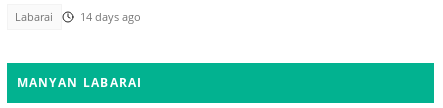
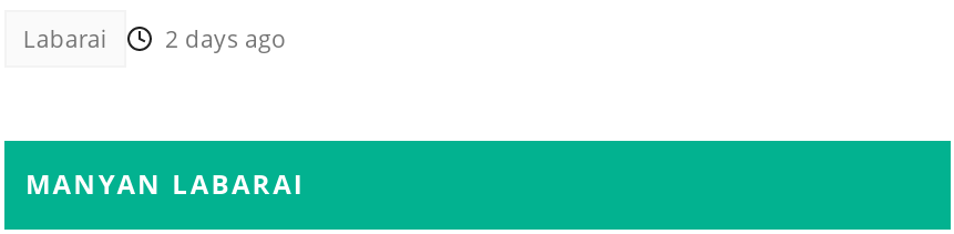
[15,10,140,24] Labarai 14 days ago -> [23,23,287,54] Labarai 2 days ago

